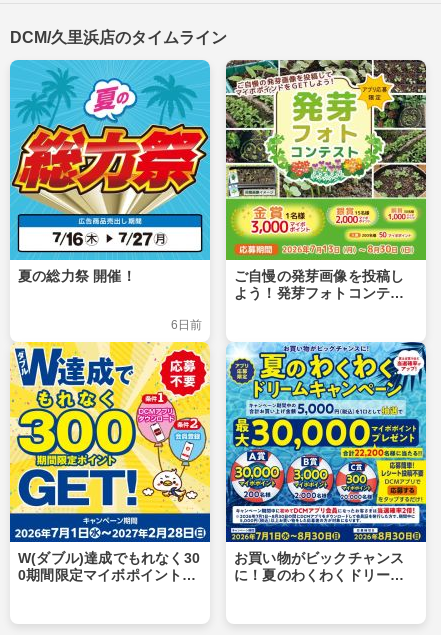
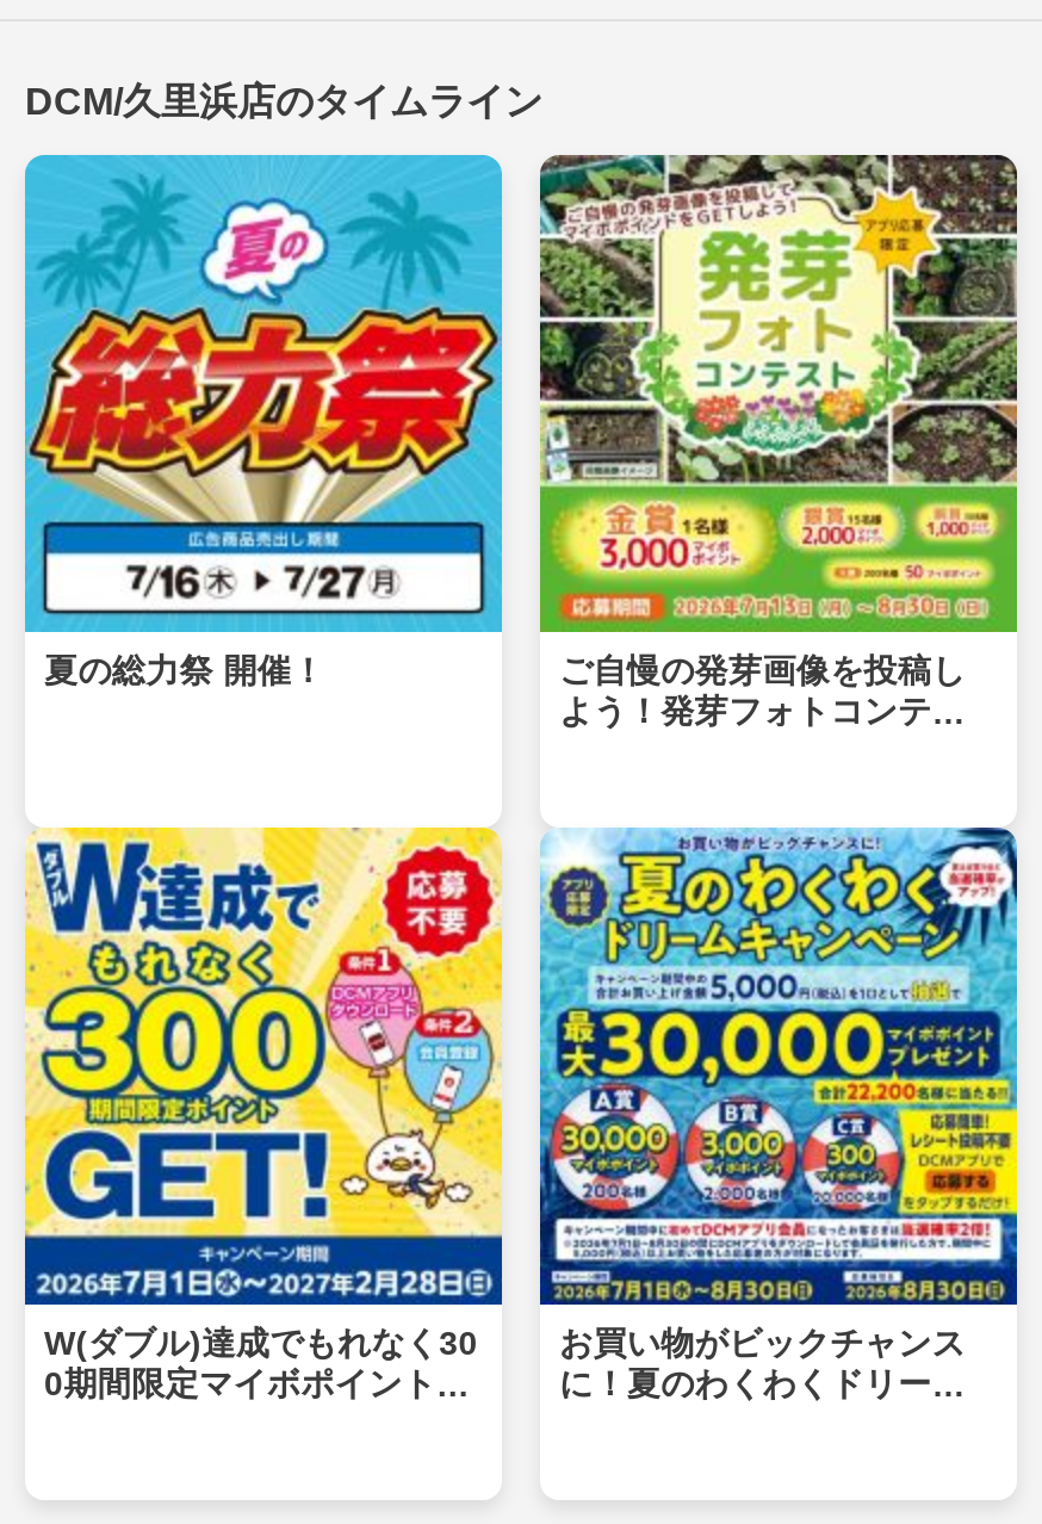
[171,318,202,332] 6日前 -> none

